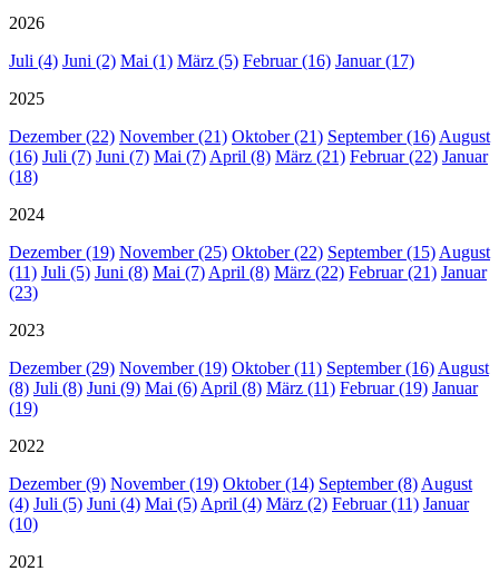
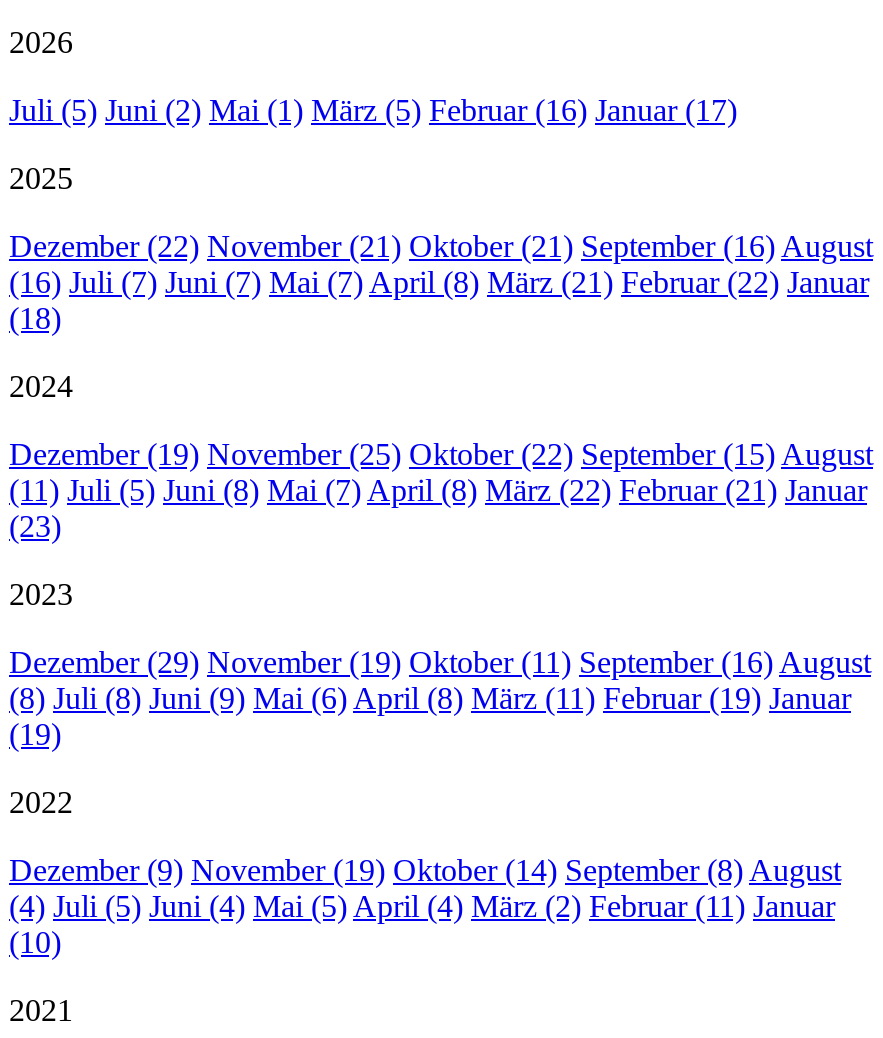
[9,51,414,70] Juli (4) Juni (2) Mai (1) März (5) Februar (16) Januar (17) -> [9,93,737,127] Juli (5) Juni (2) Mai (1) März (5) Februar (16) Januar (17)

